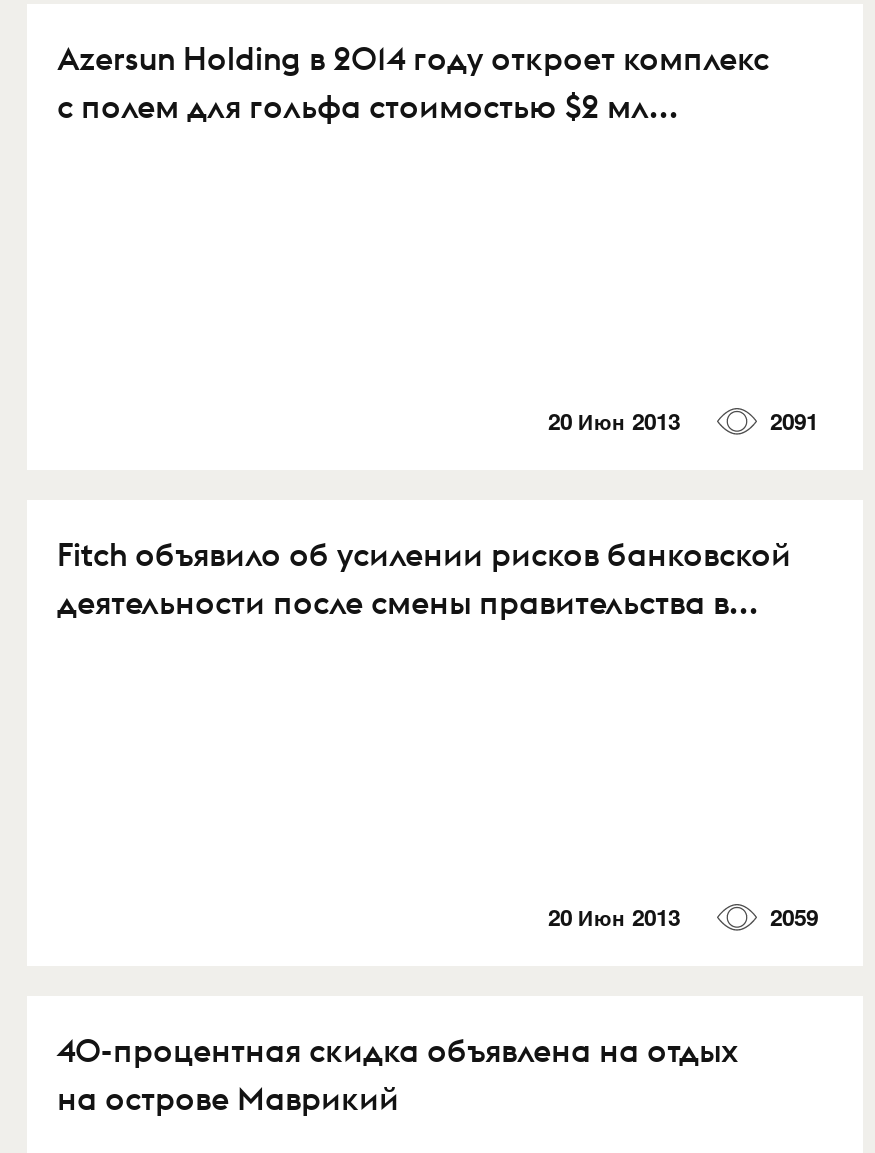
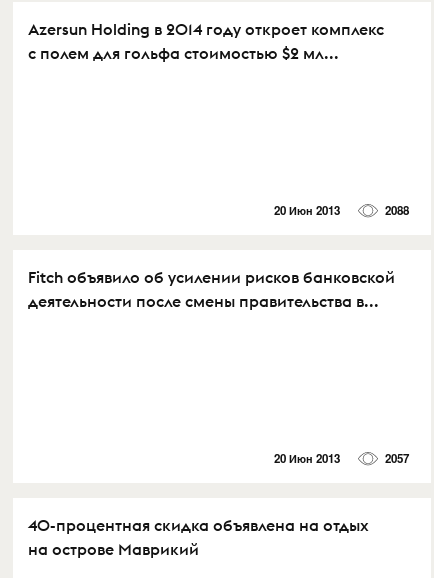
[764,404,818,438] 2091 -> [381,202,408,219] 2088
[764,900,818,934] 2059 -> [381,450,408,467] 2057

